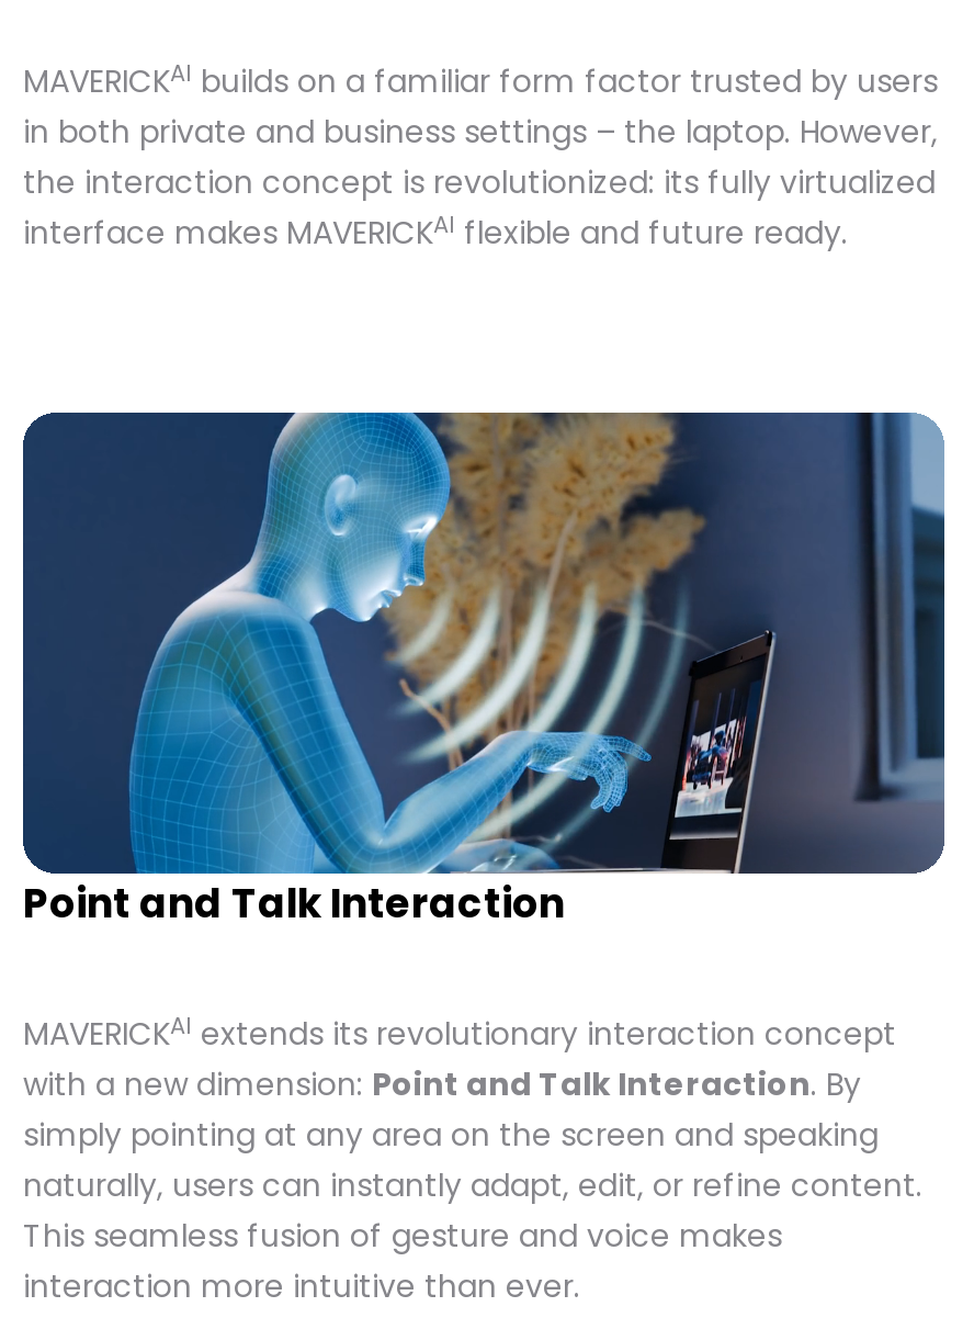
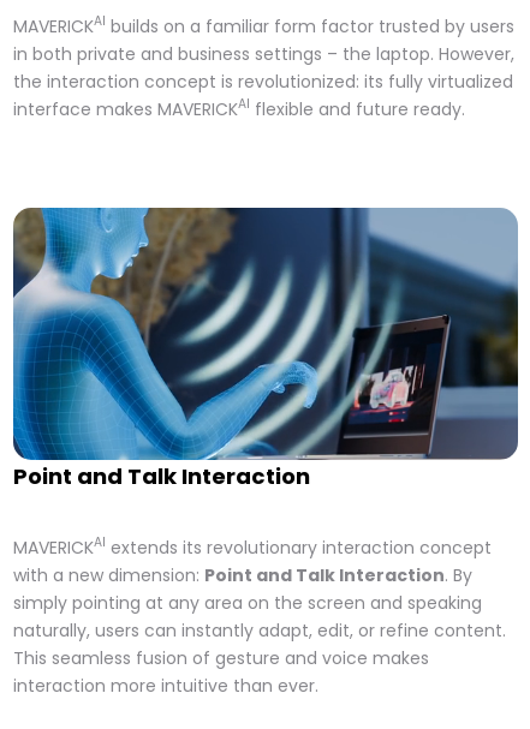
[21,410,947,876] [image] -> [12,207,518,460] [image]

